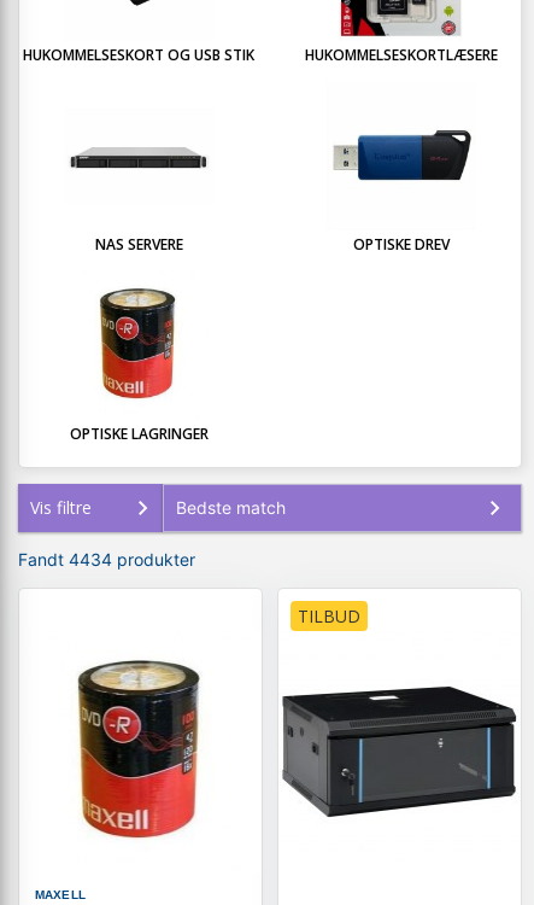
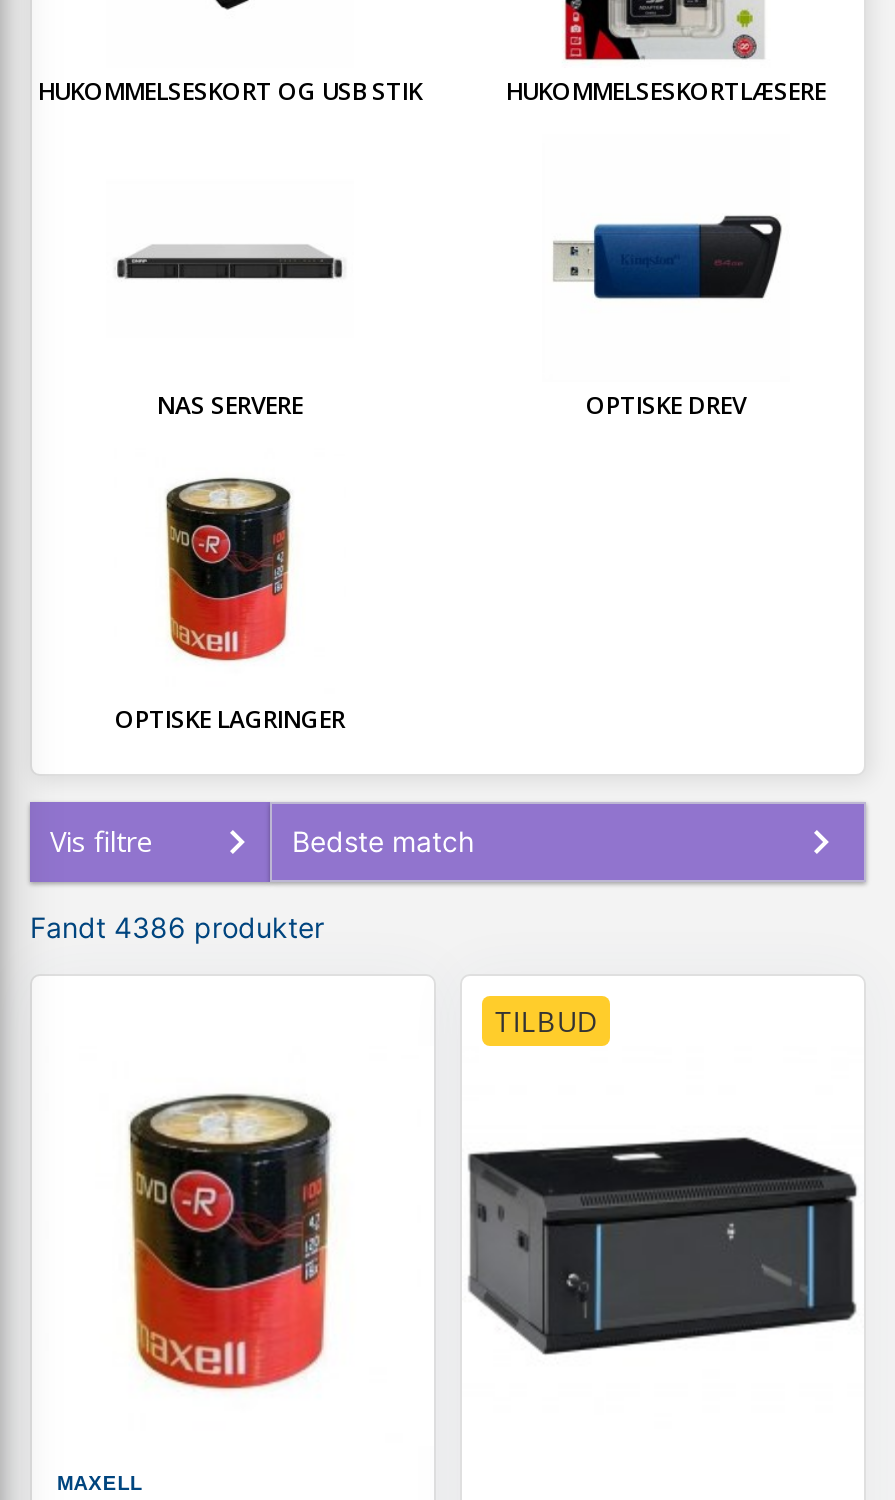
[18,549,195,570] Fandt 4434 produkter -> [30,910,324,944] Fandt 4386 produkter

